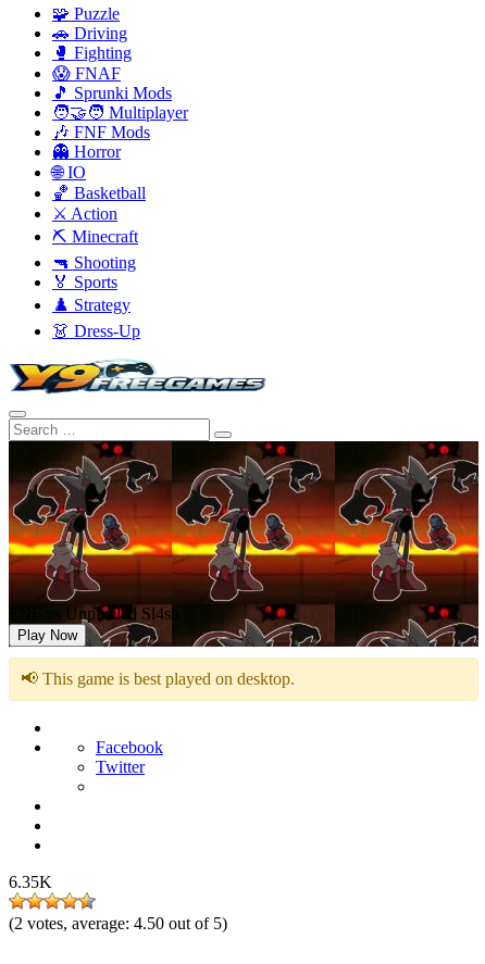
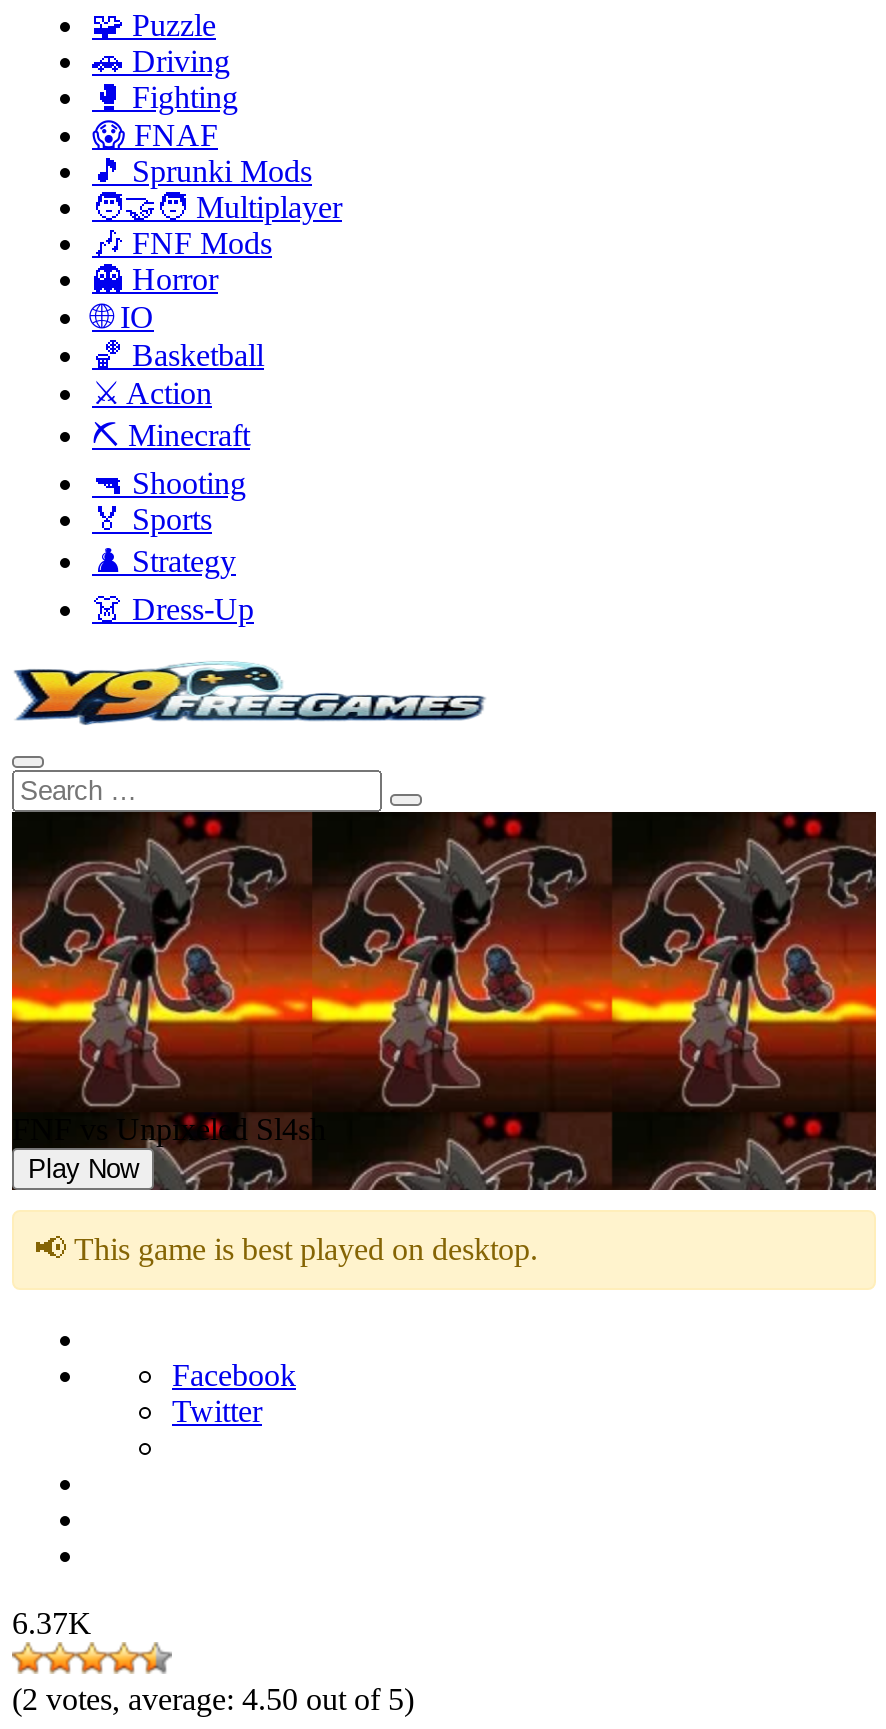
[9,873,52,891] 6.35K -> [12,1606,92,1640] 6.37K

